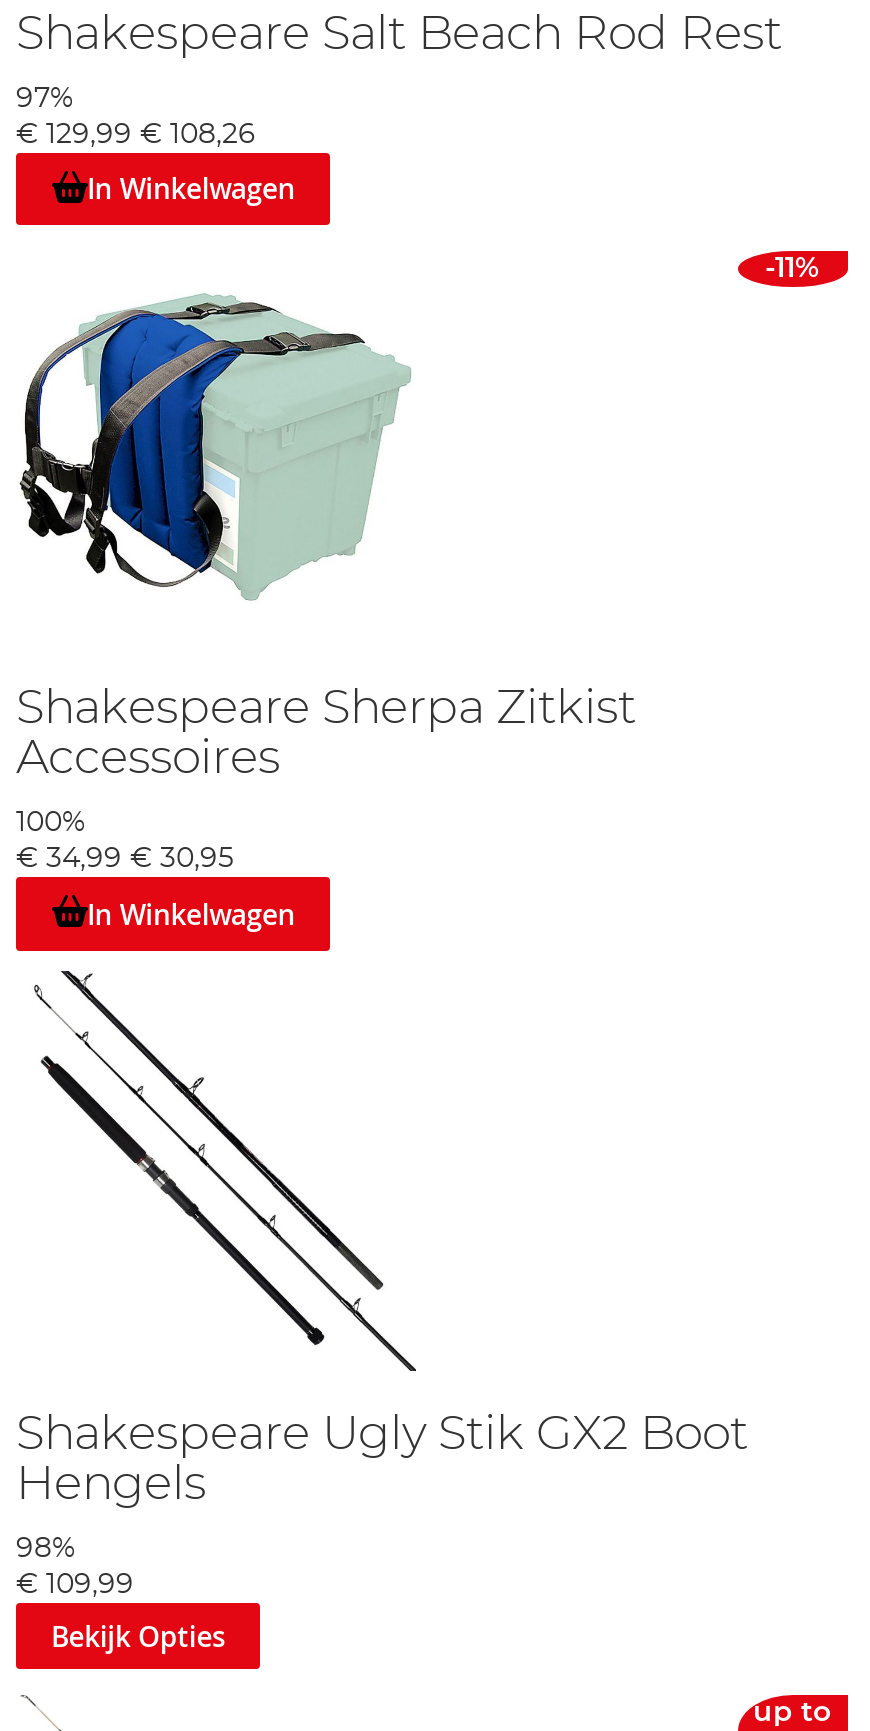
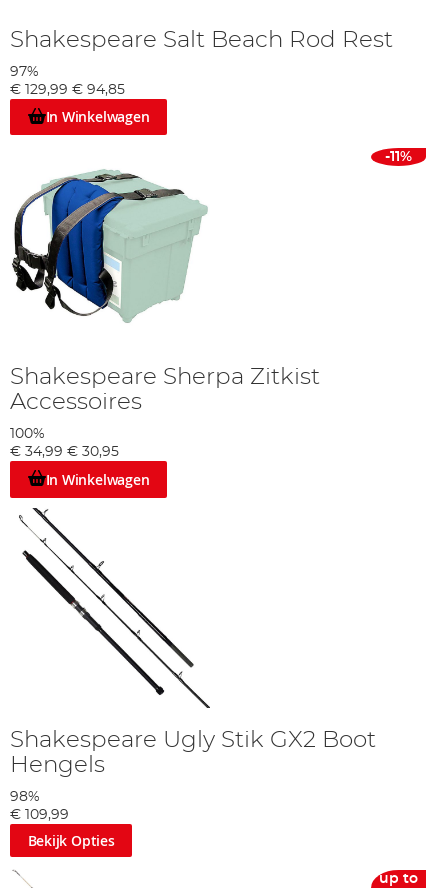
[16,121,256,149] € 129,99 € 108,26 -> [10,83,125,97] € 129,99 € 94,85

